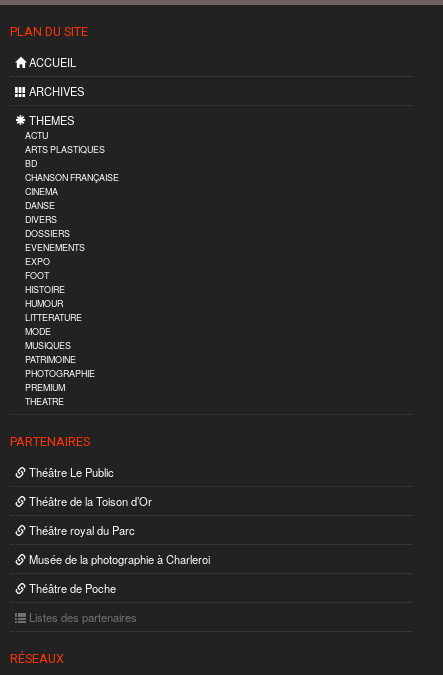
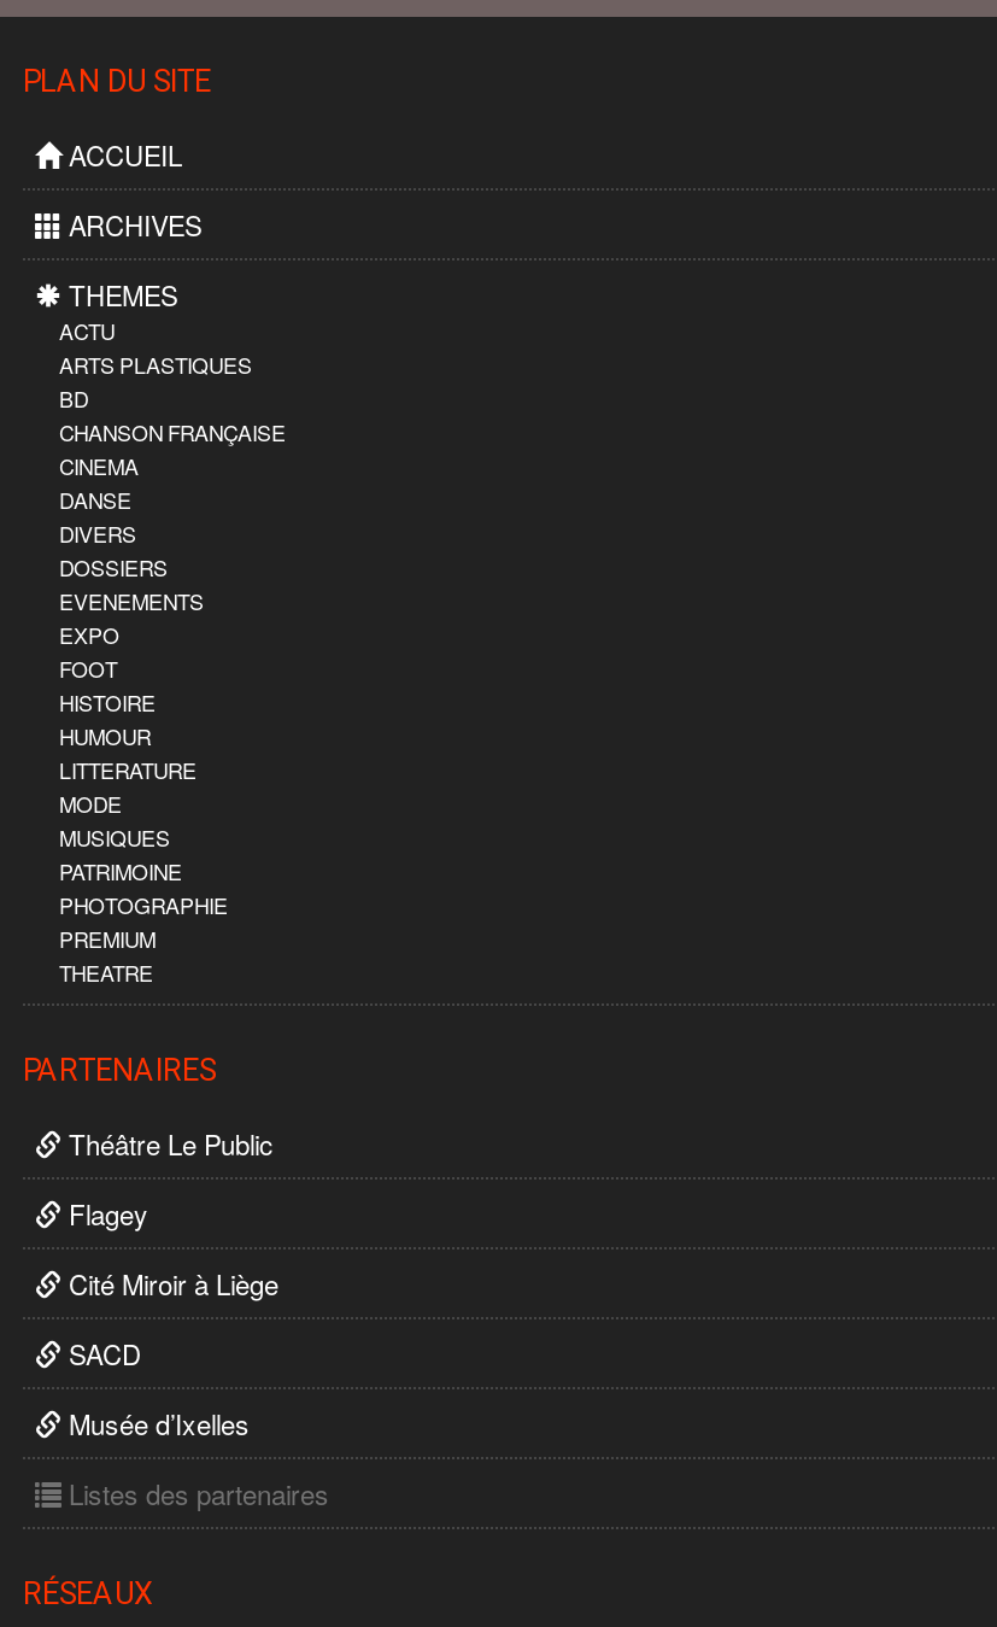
[26,493,152,509] Théâtre de la Toison d’Or -> [61,1194,148,1233] Flagey
[26,522,135,538] Théâtre royal du Parc -> [61,1264,278,1303] Cité Miroir à Liège
[26,551,210,567] Musée de la photographie à Charleroi -> [61,1334,141,1373] SACD
[26,580,116,596] Théâtre de Poche -> [61,1404,250,1443] Musée d’Ixelles

